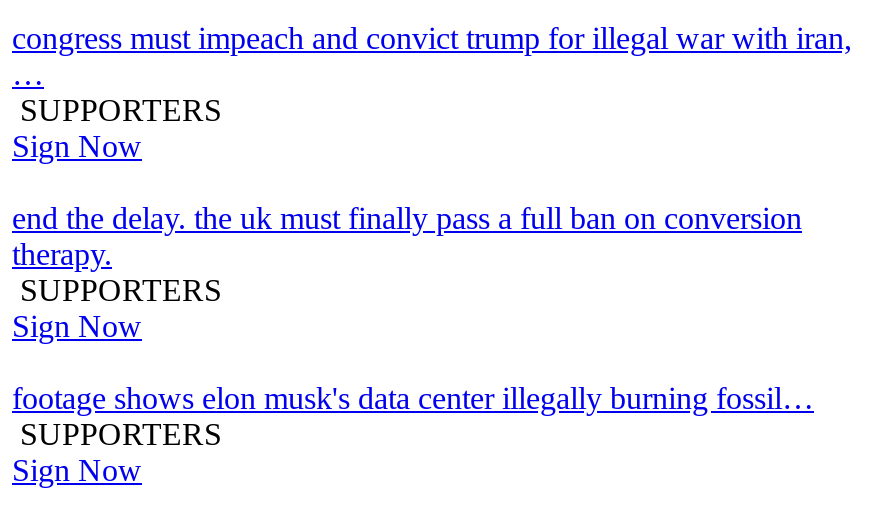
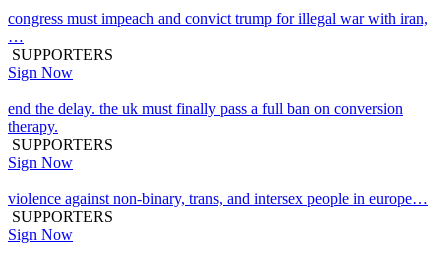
[12,381,814,415] footage shows elon musk's data center illegally burning fossil… -> [8,190,428,207] violence against non-binary, trans, and intersex people in europe…

